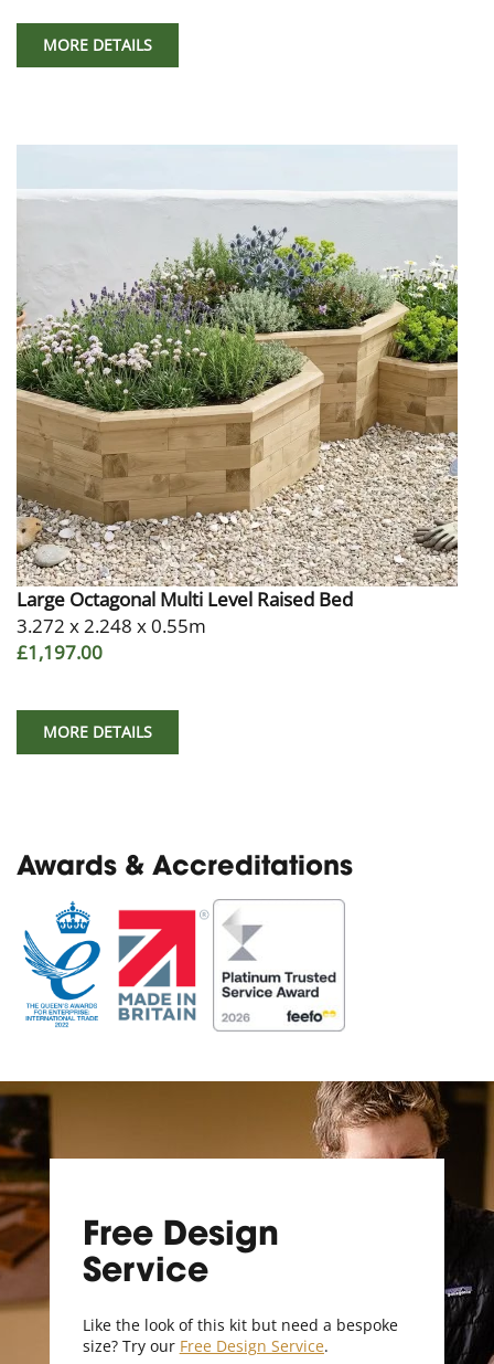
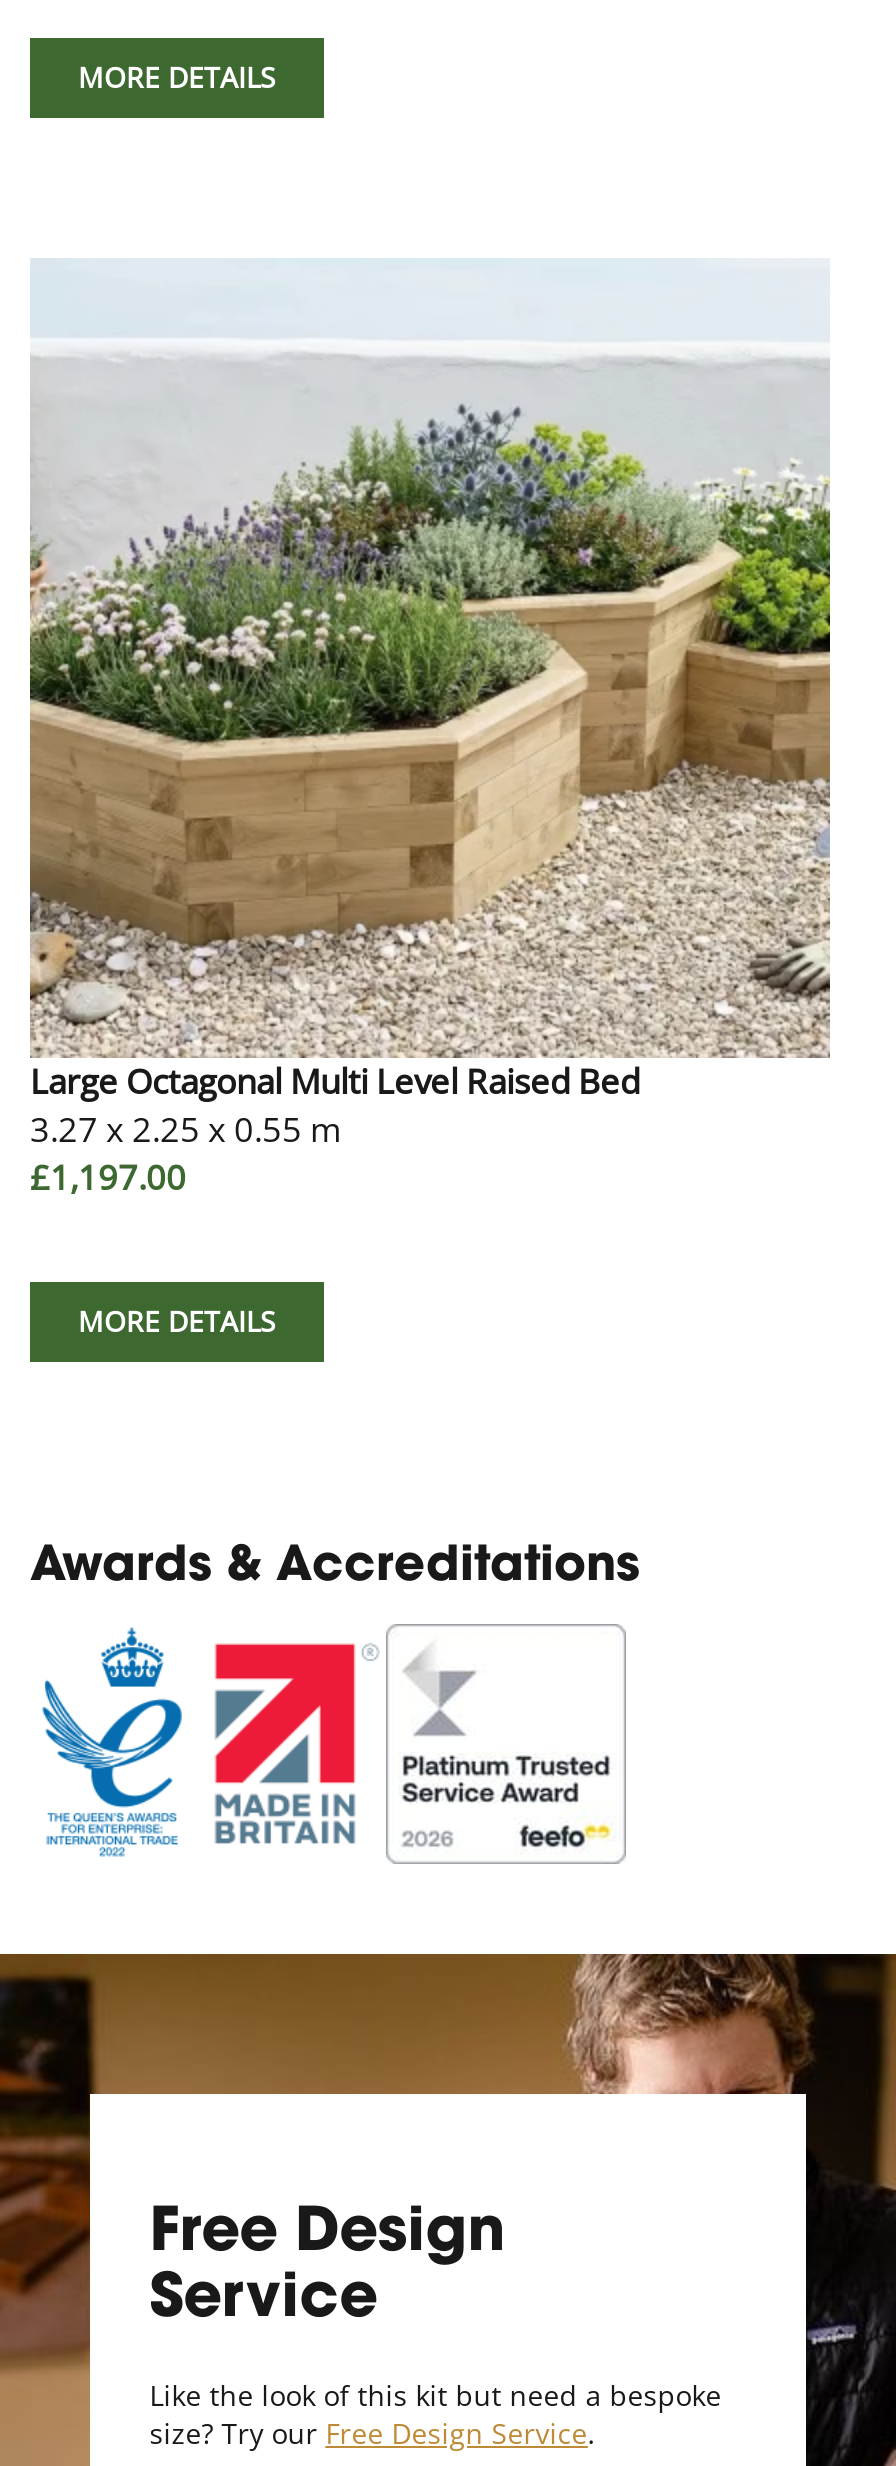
[17,613,206,638] 3.272 x 2.248 x 0.55m -> [30,1105,342,1151] 3.27 x 2.25 x 0.55 m

